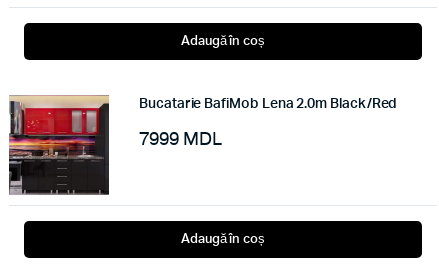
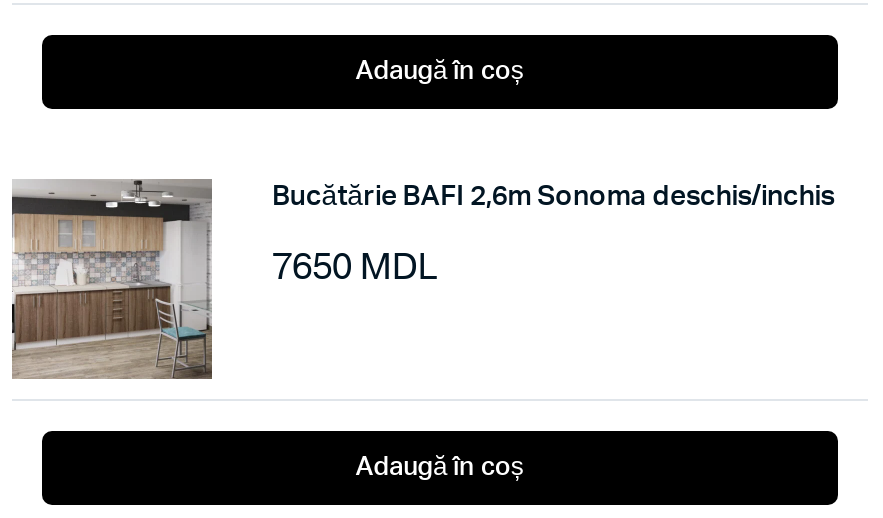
[9,95,397,194] [image] | Bucatarie BafiMob Lena 2.0m Black/Red -> [12,179,834,379] [image] | Bucătărie BAFI 2,6m Sonoma deschis/inchis
[139,126,222,150] 7999 MDL -> [272,242,438,290] 7650 MDL

